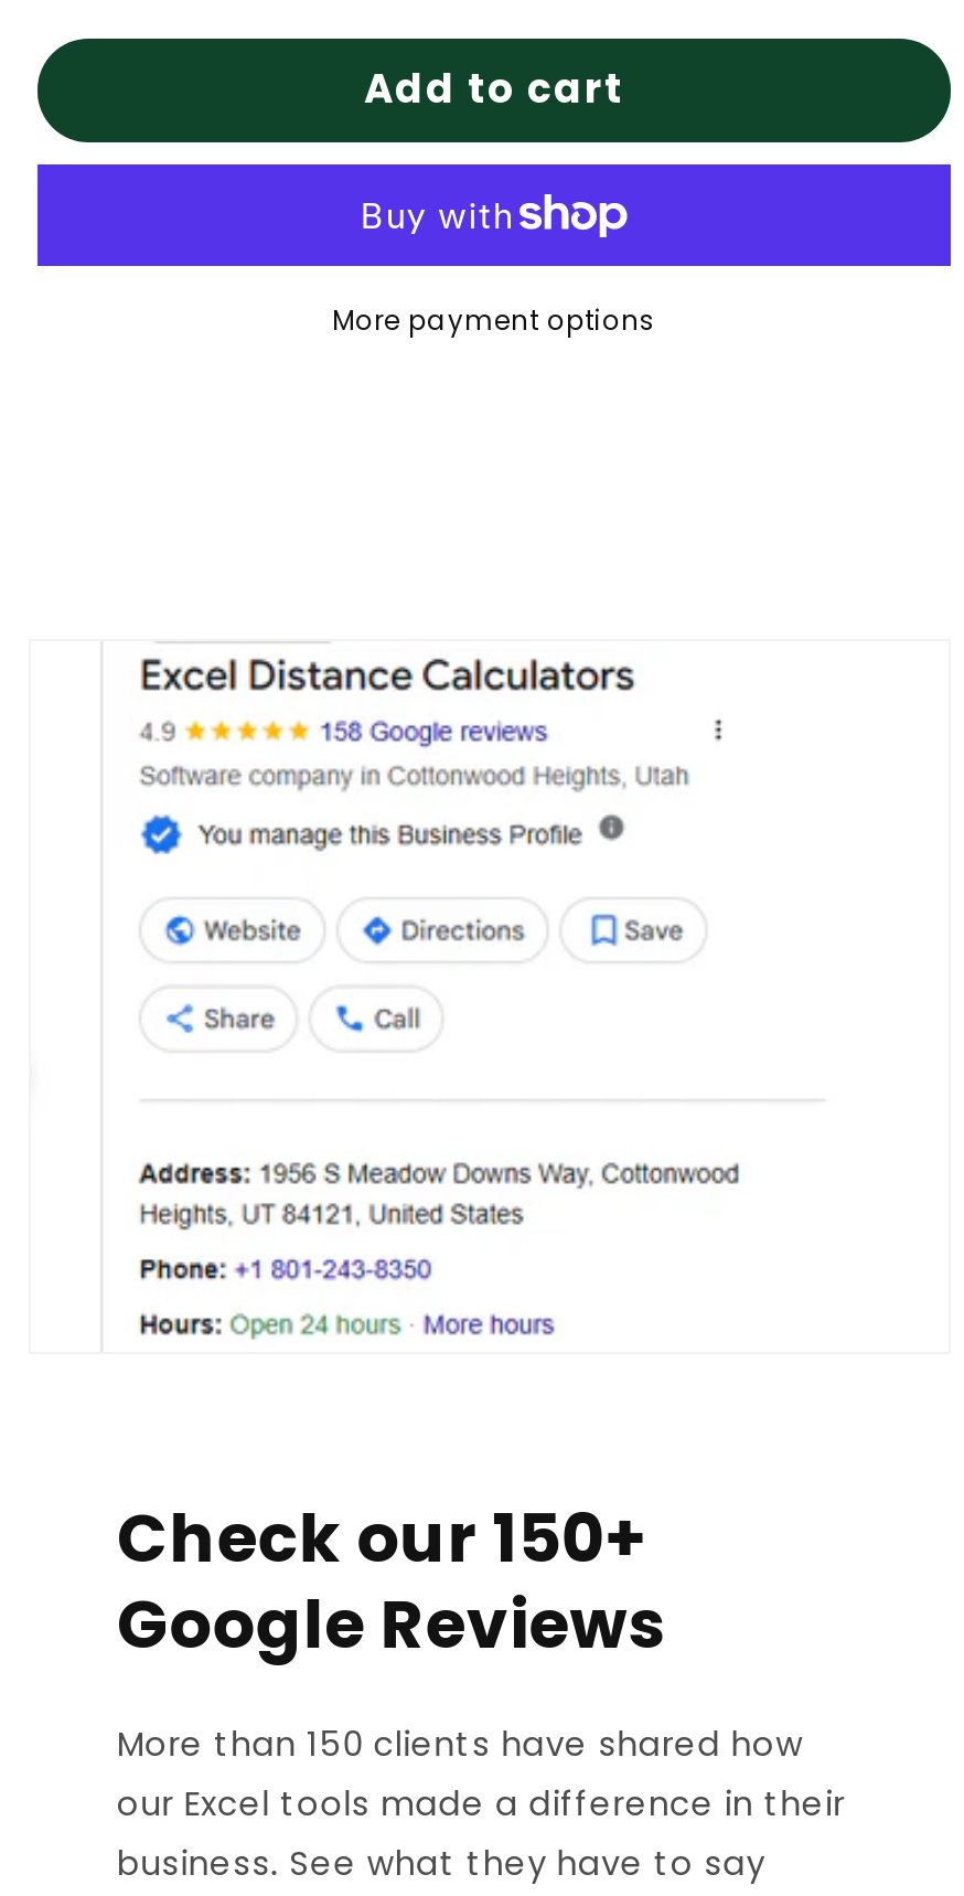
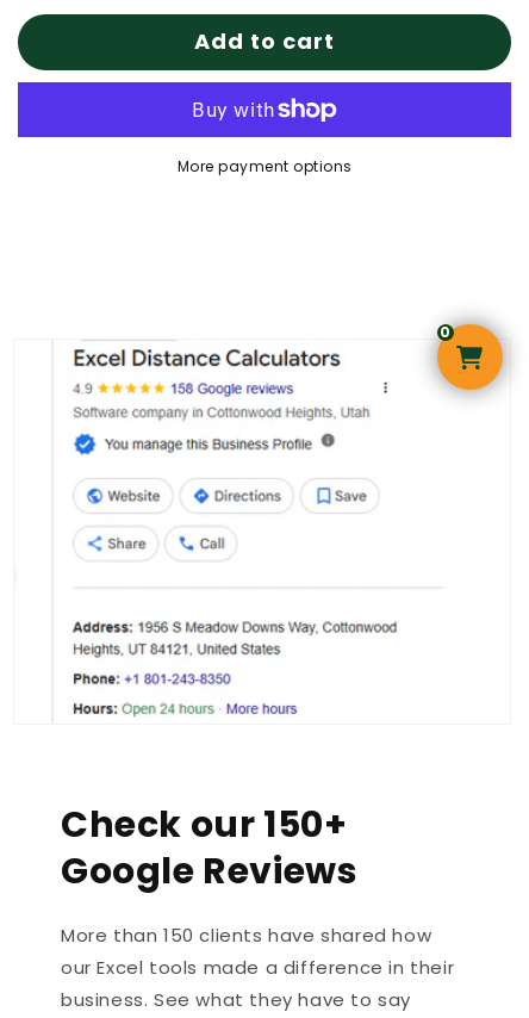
none -> [430,317,509,397] [image]

